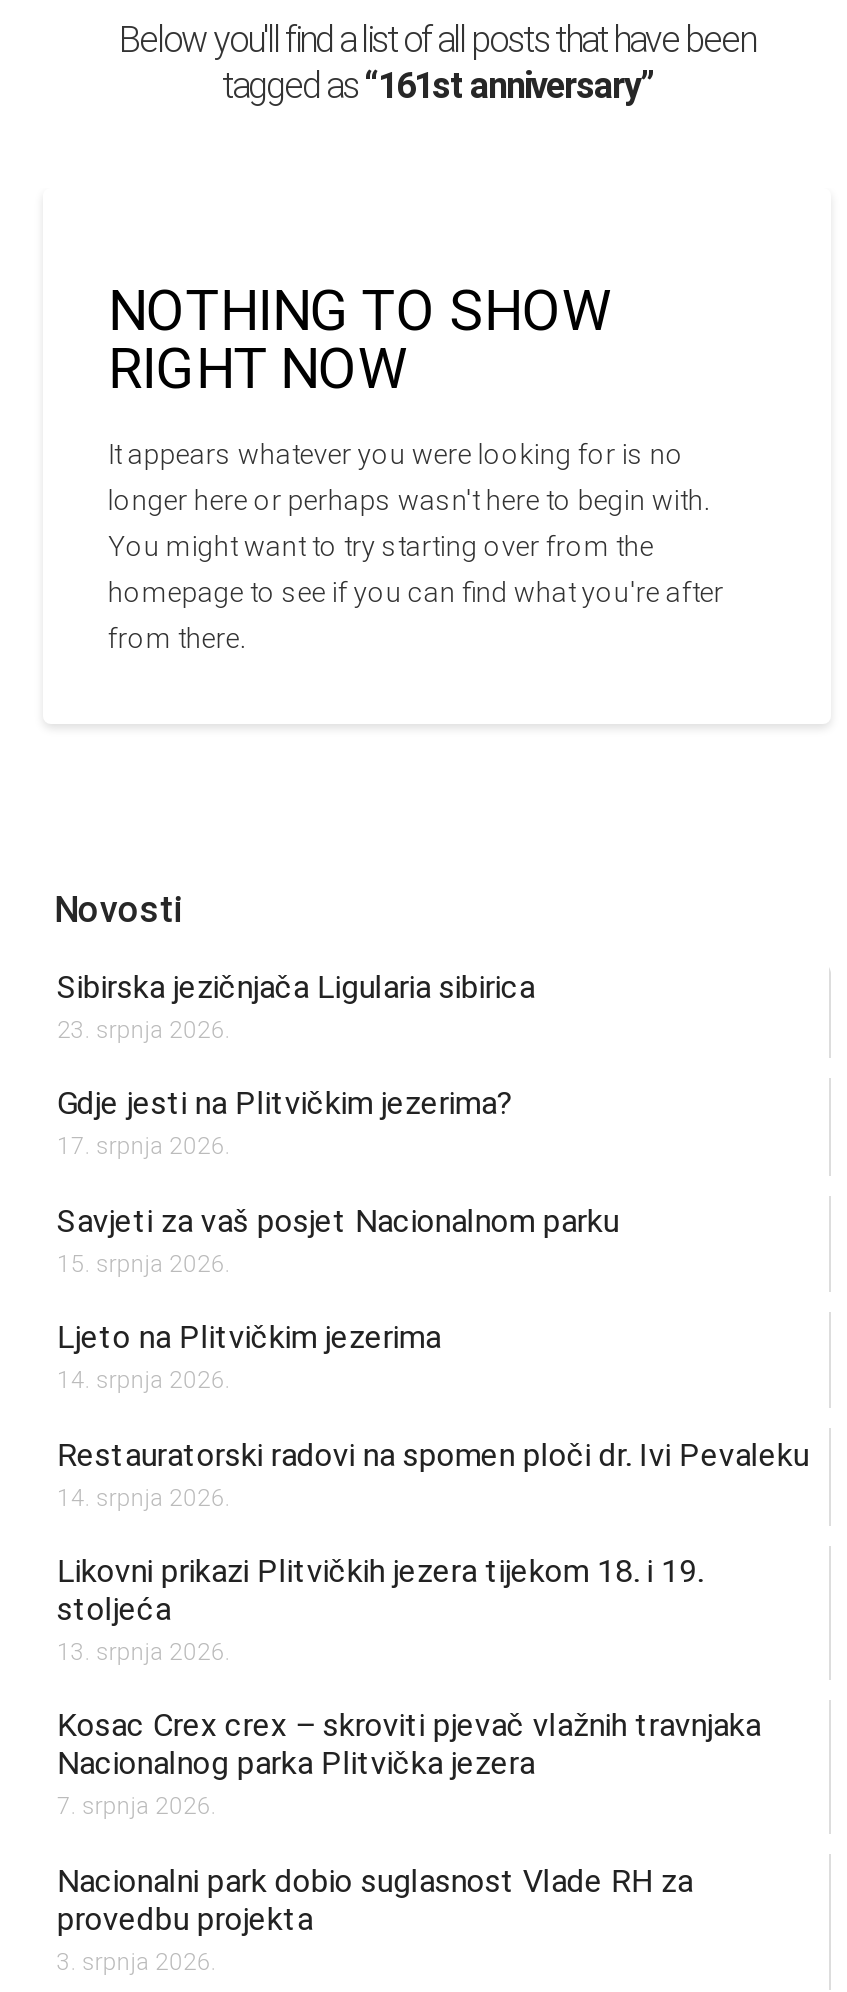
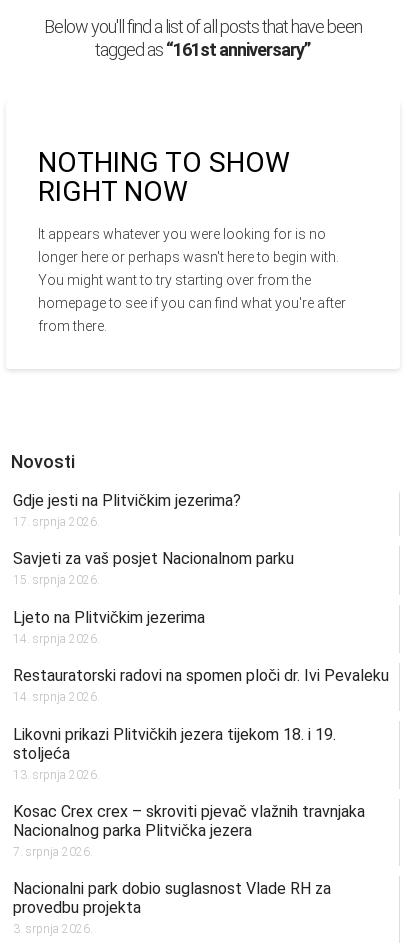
[57,968,535,1044] Sibirska jezičnjača Ligularia sibirica | 23. srpnja 2026. -> none

